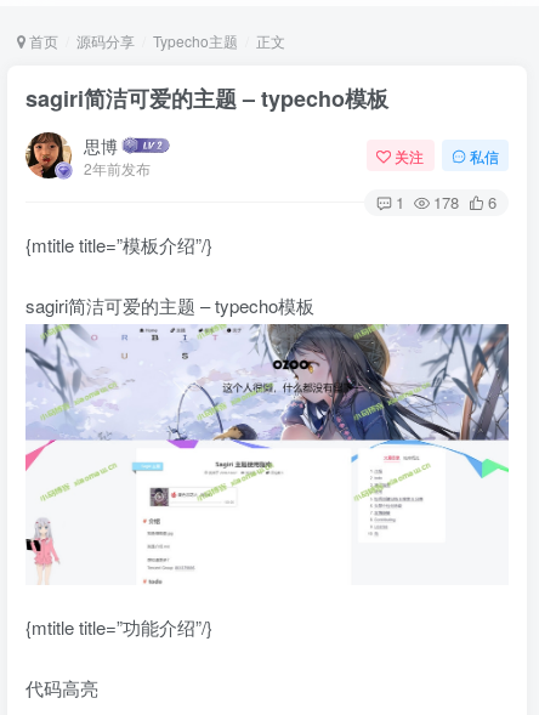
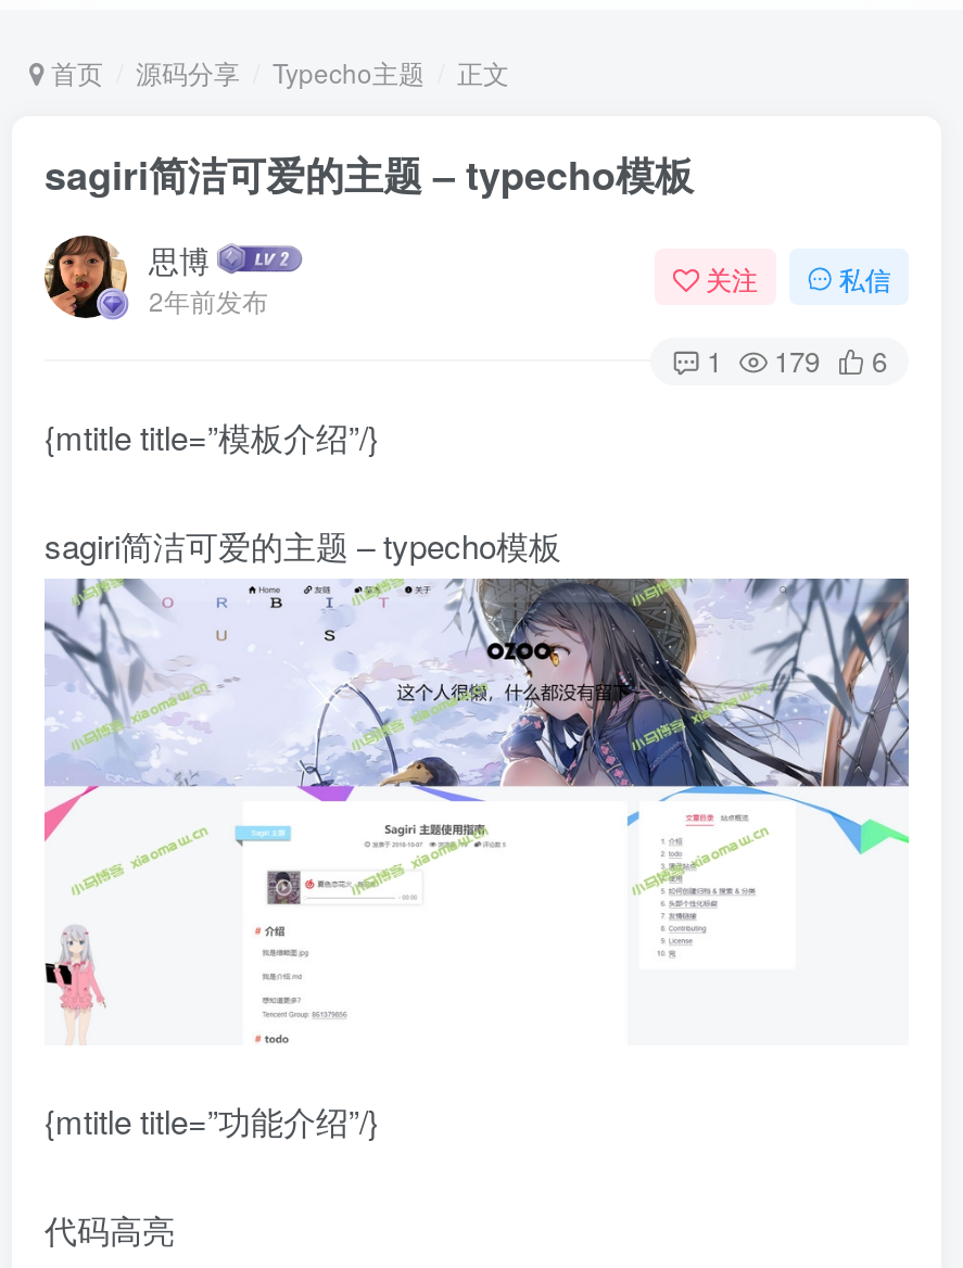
[396,191,497,214] 1 178 6 -> [707,340,887,381] 1 179 6

